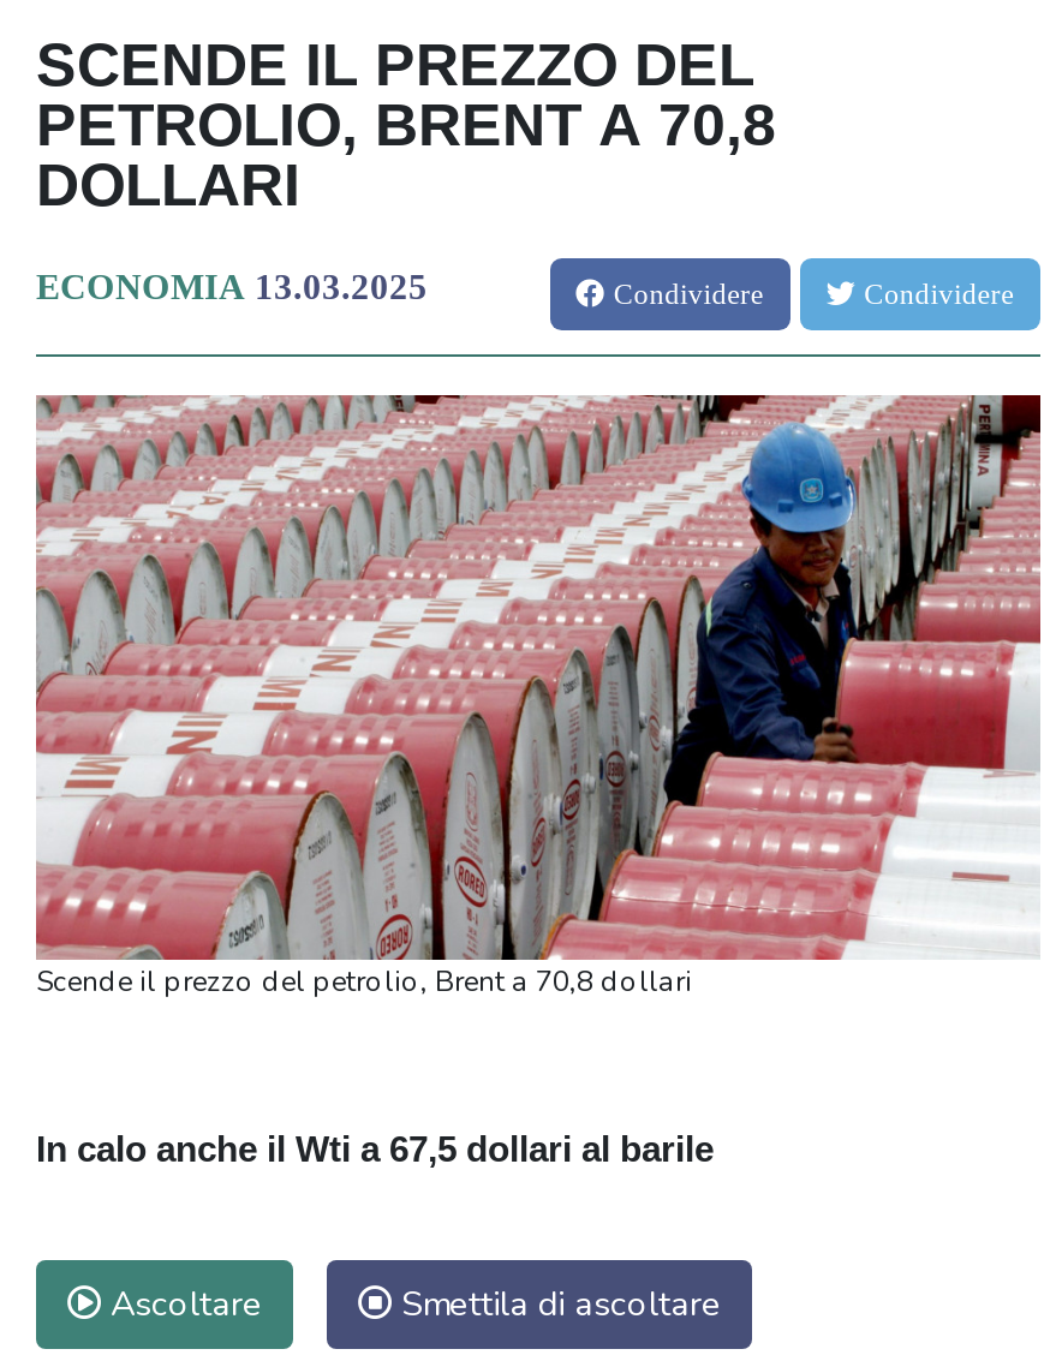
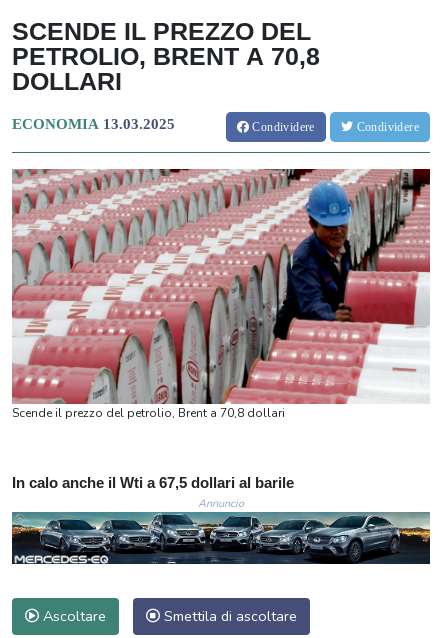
none -> [11,511,431,565] [image]
none -> [198,496,244,511] Annuncio

